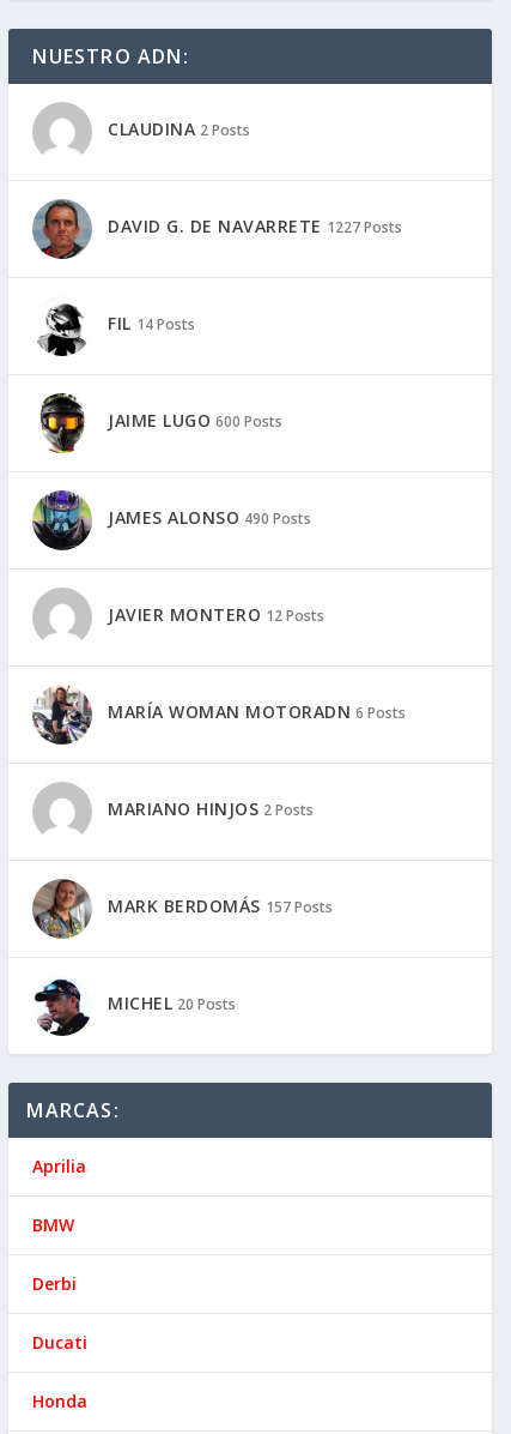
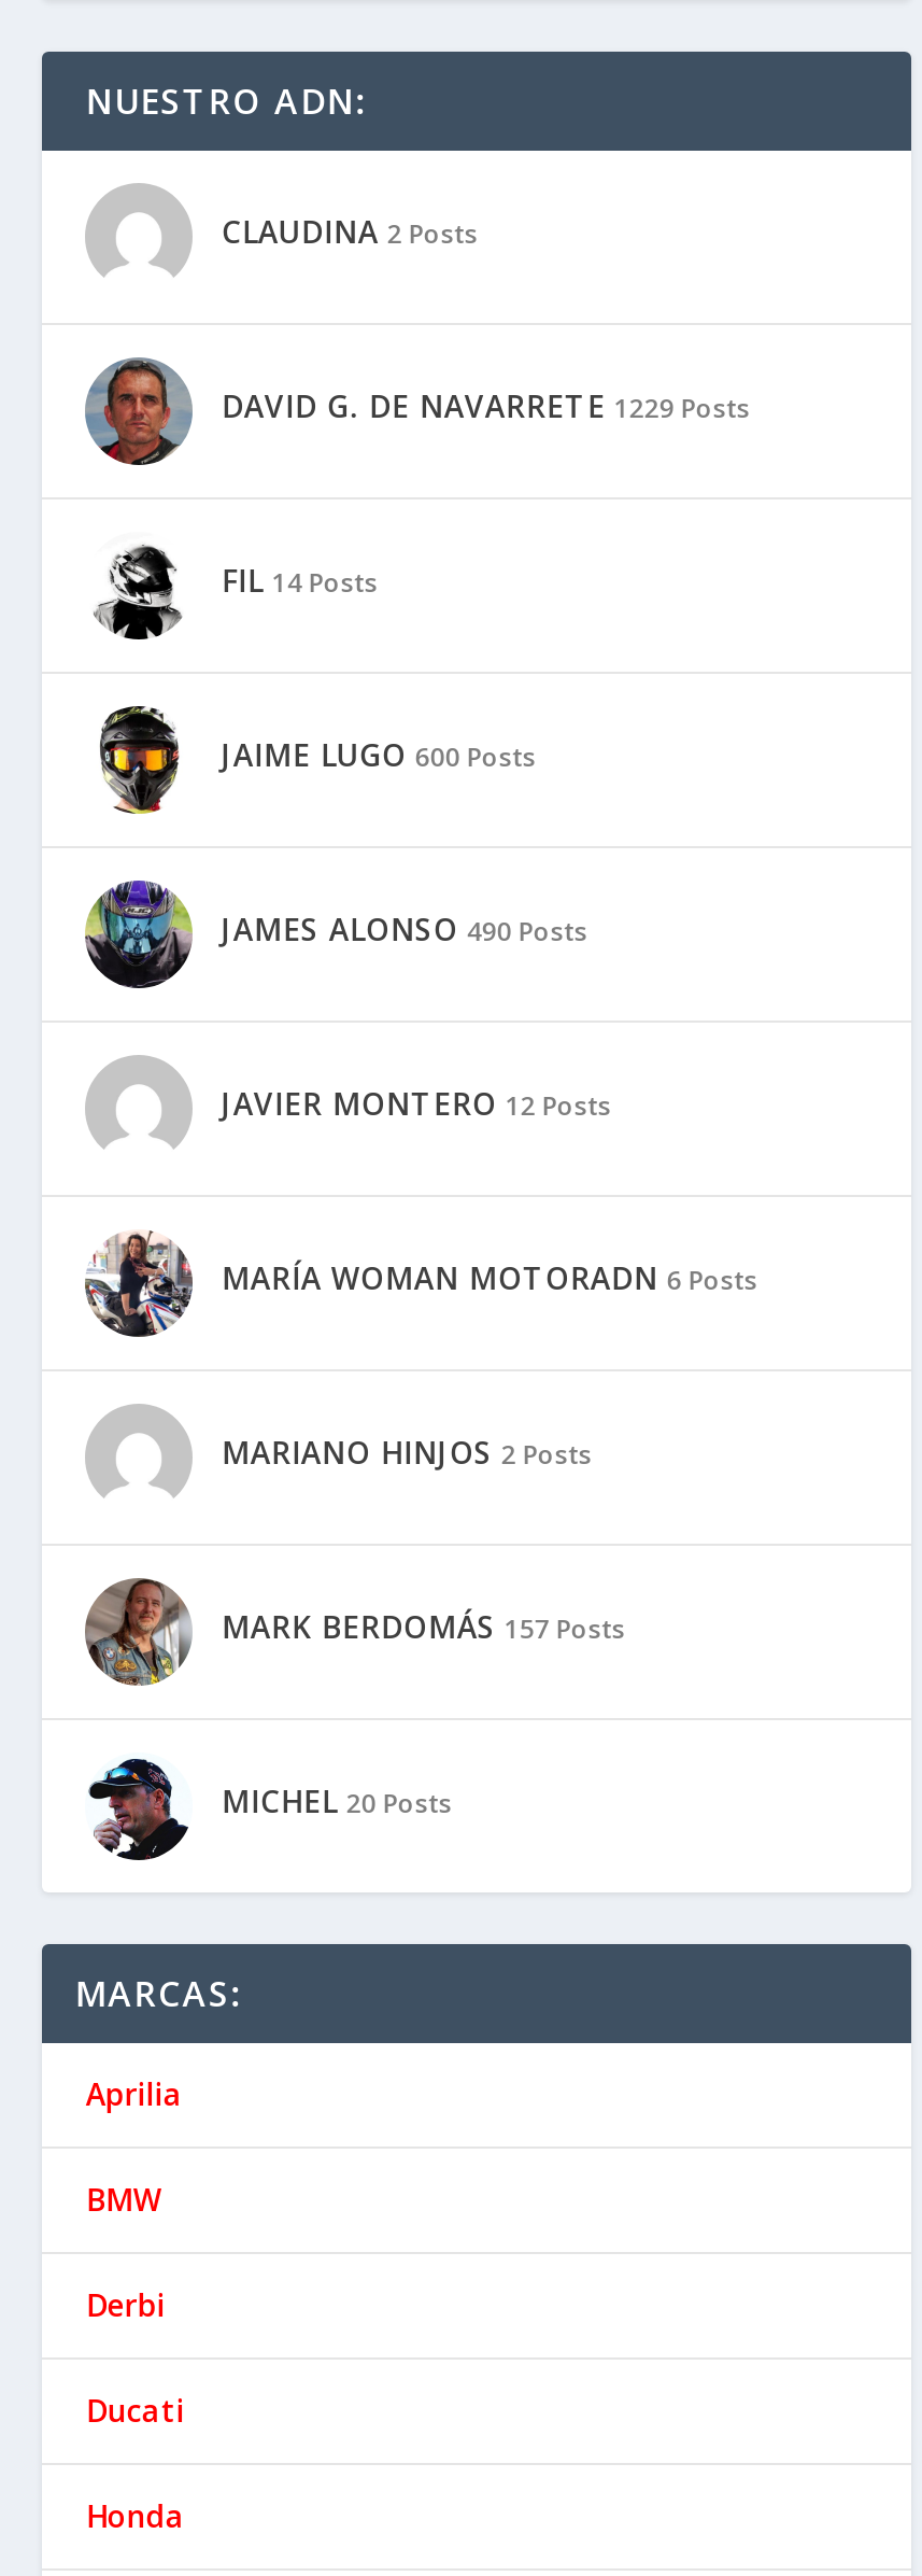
[108,215,402,238] DAVID G. DE NAVARRETE 1227 Posts -> [221,386,750,427] DAVID G. DE NAVARRETE 1229 Posts

